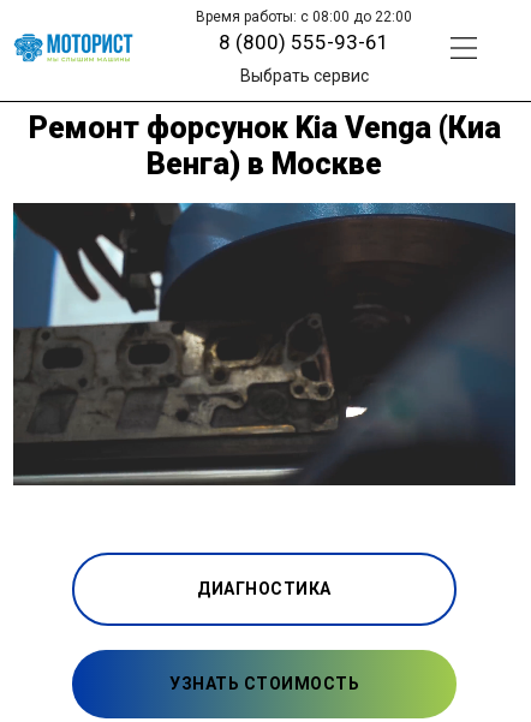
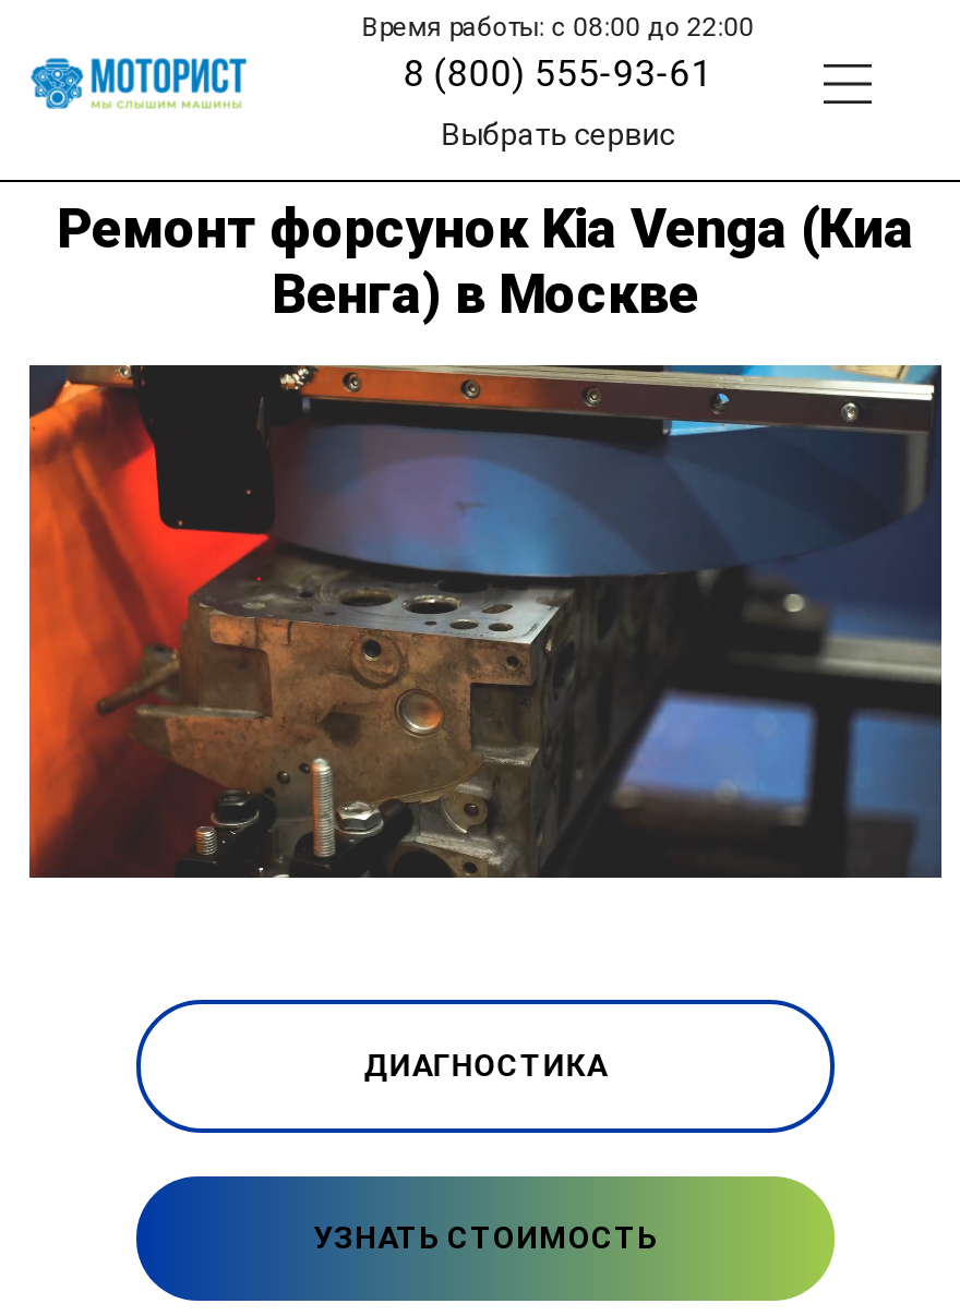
[12,202,515,485] [image] -> [27,363,944,878] [image]

